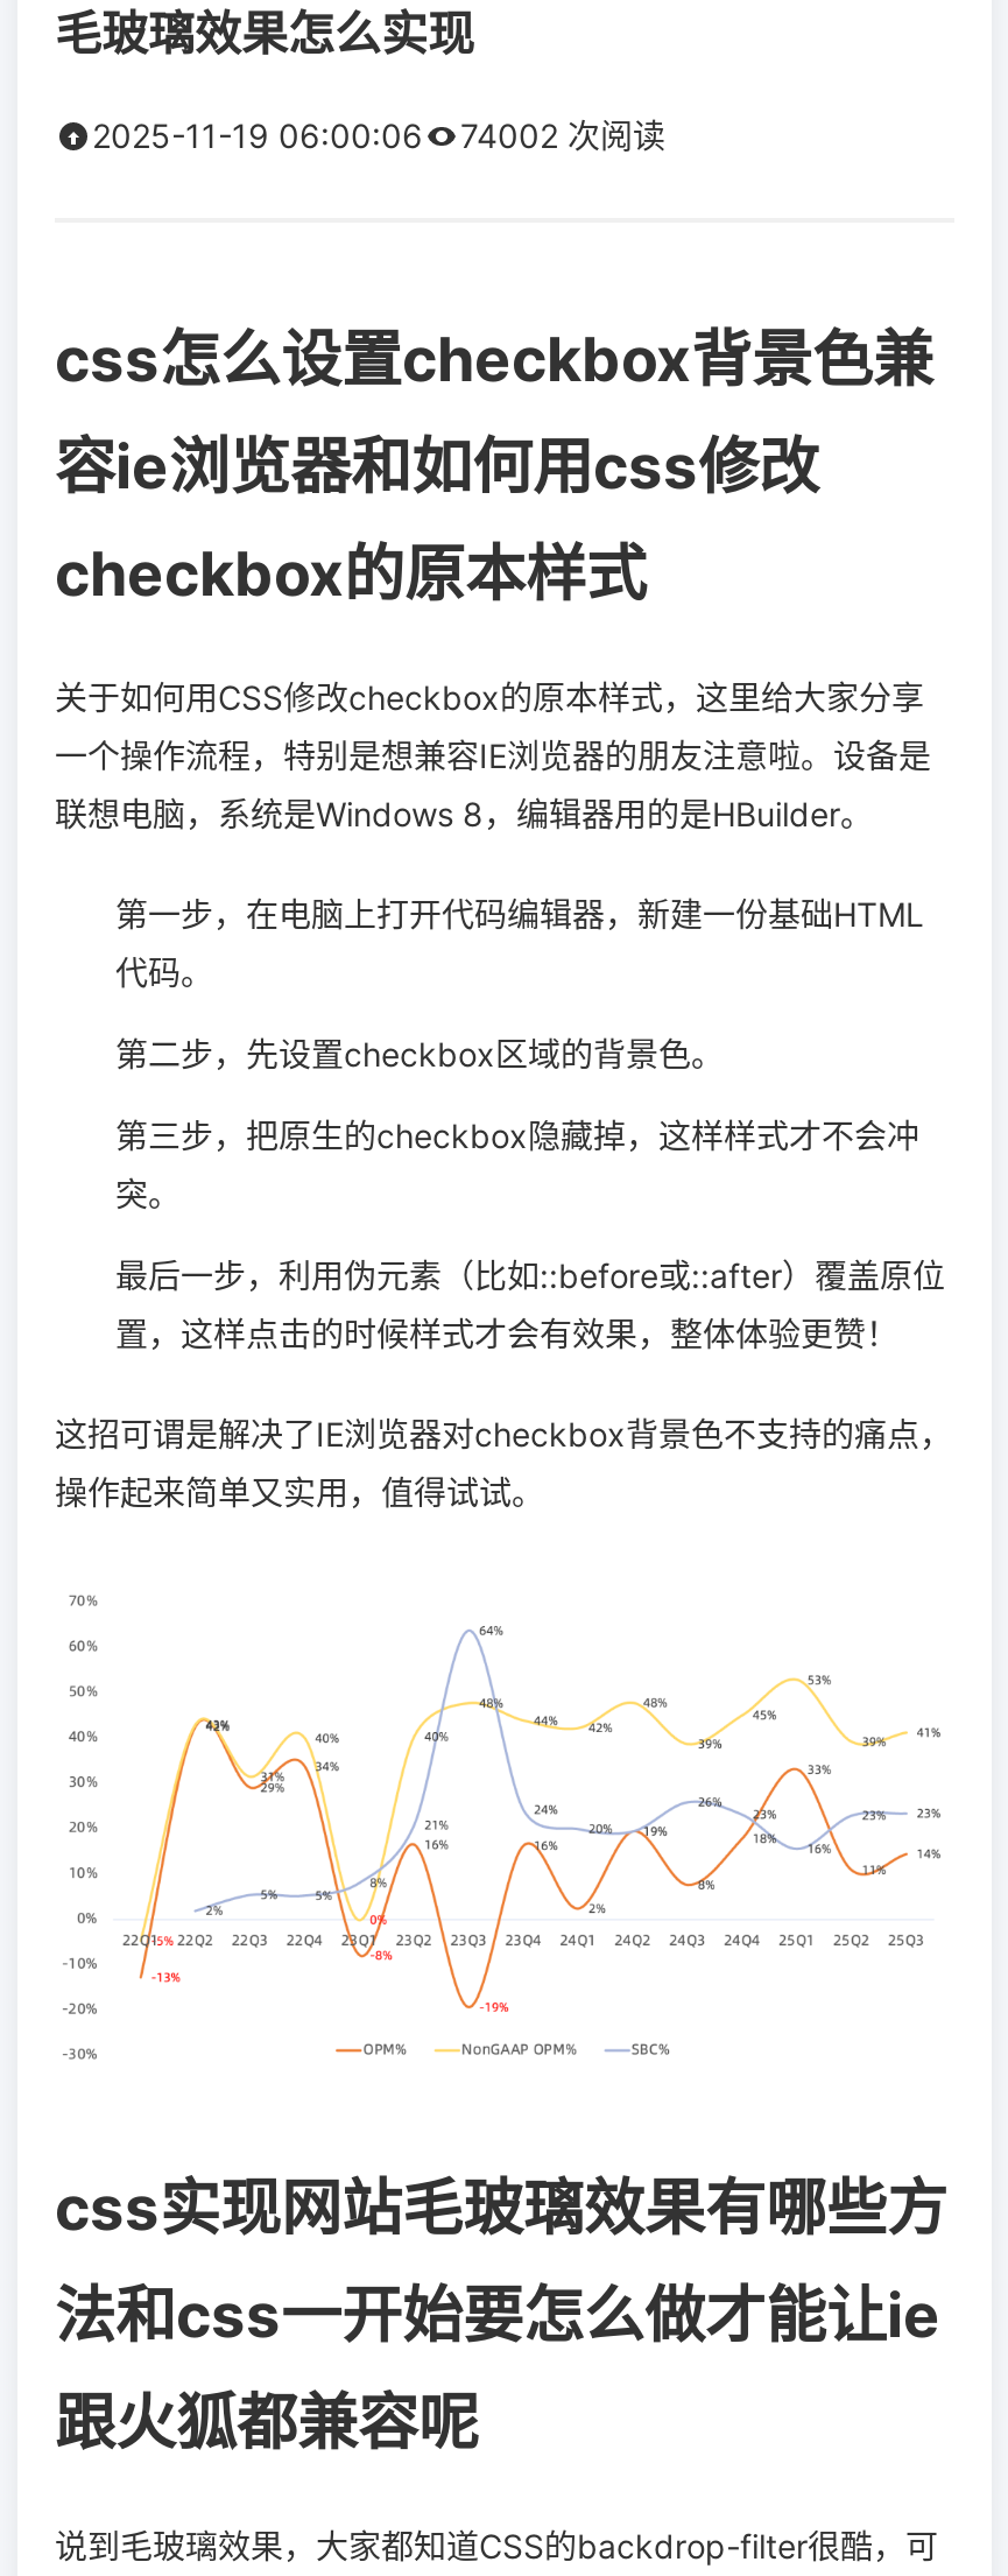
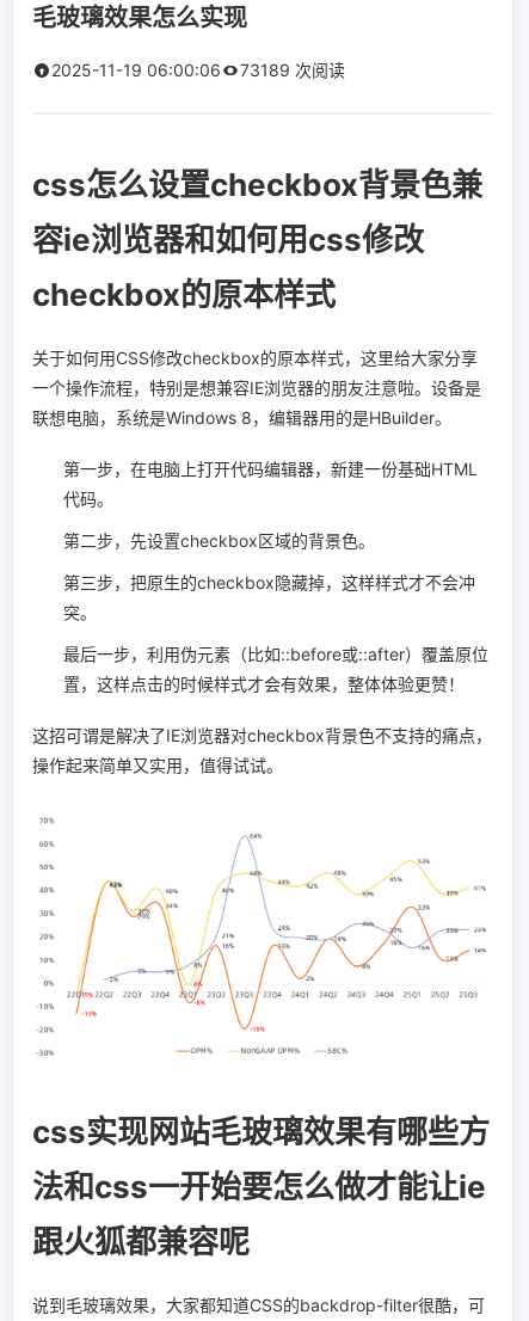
[92,120,665,153] 2025-11-19 06:00:06 74002 次阅读 -> [51,62,345,79] 2025-11-19 06:00:06 73189 次阅读

